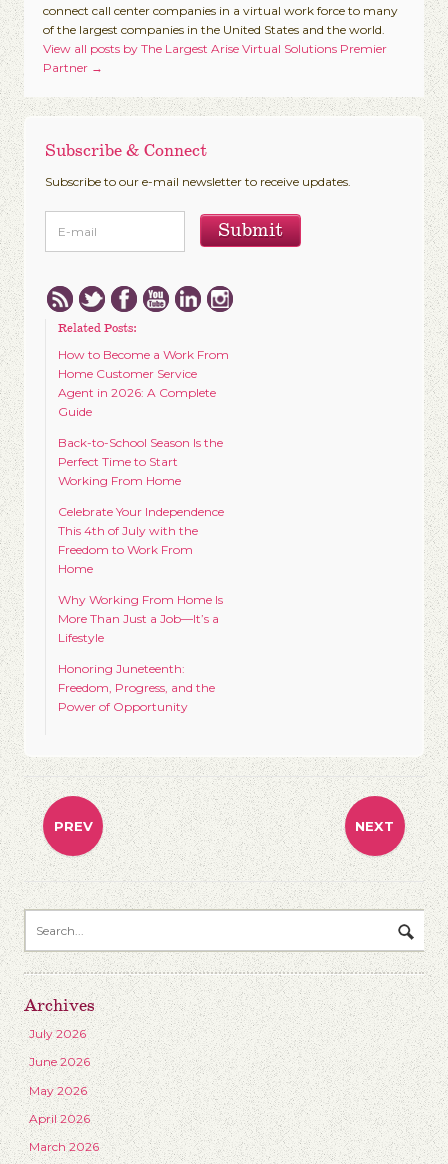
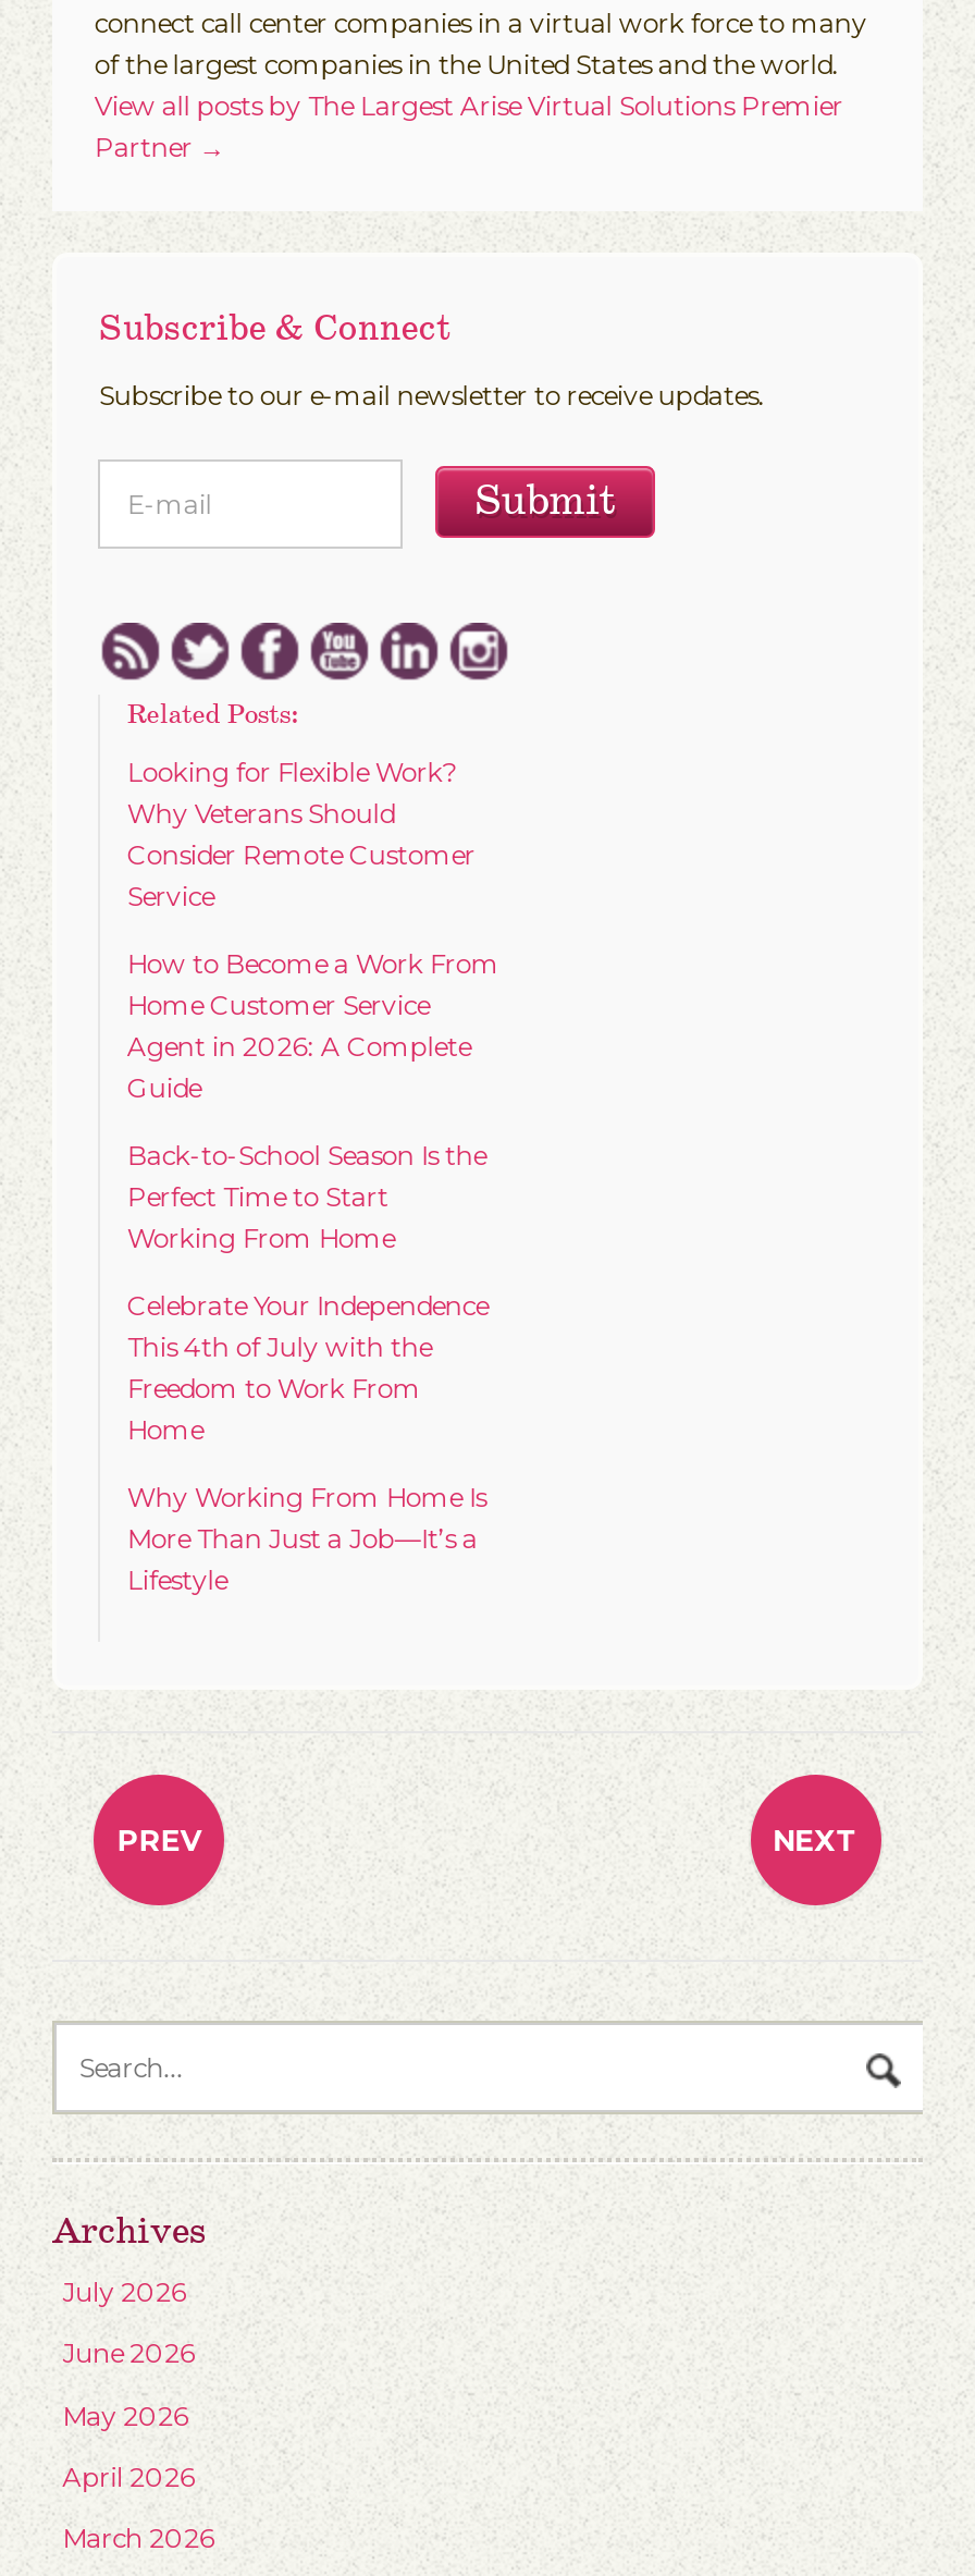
none -> [127,755,475,912] Looking for Flexible Work? | Why Veterans Should | Consider Remote Customer | Service
moved [58,347,229,645] -> [127,947,499,1596]: How to Become a Work From | Home Customer Service | Agent in 2026: A Complete | ... | More Than Just a Job—It’s a | Lifestyle
[58,661,215,714] Honoring Juneteenth: | Freedom, Progress, and the | Power of Opportunity -> none

